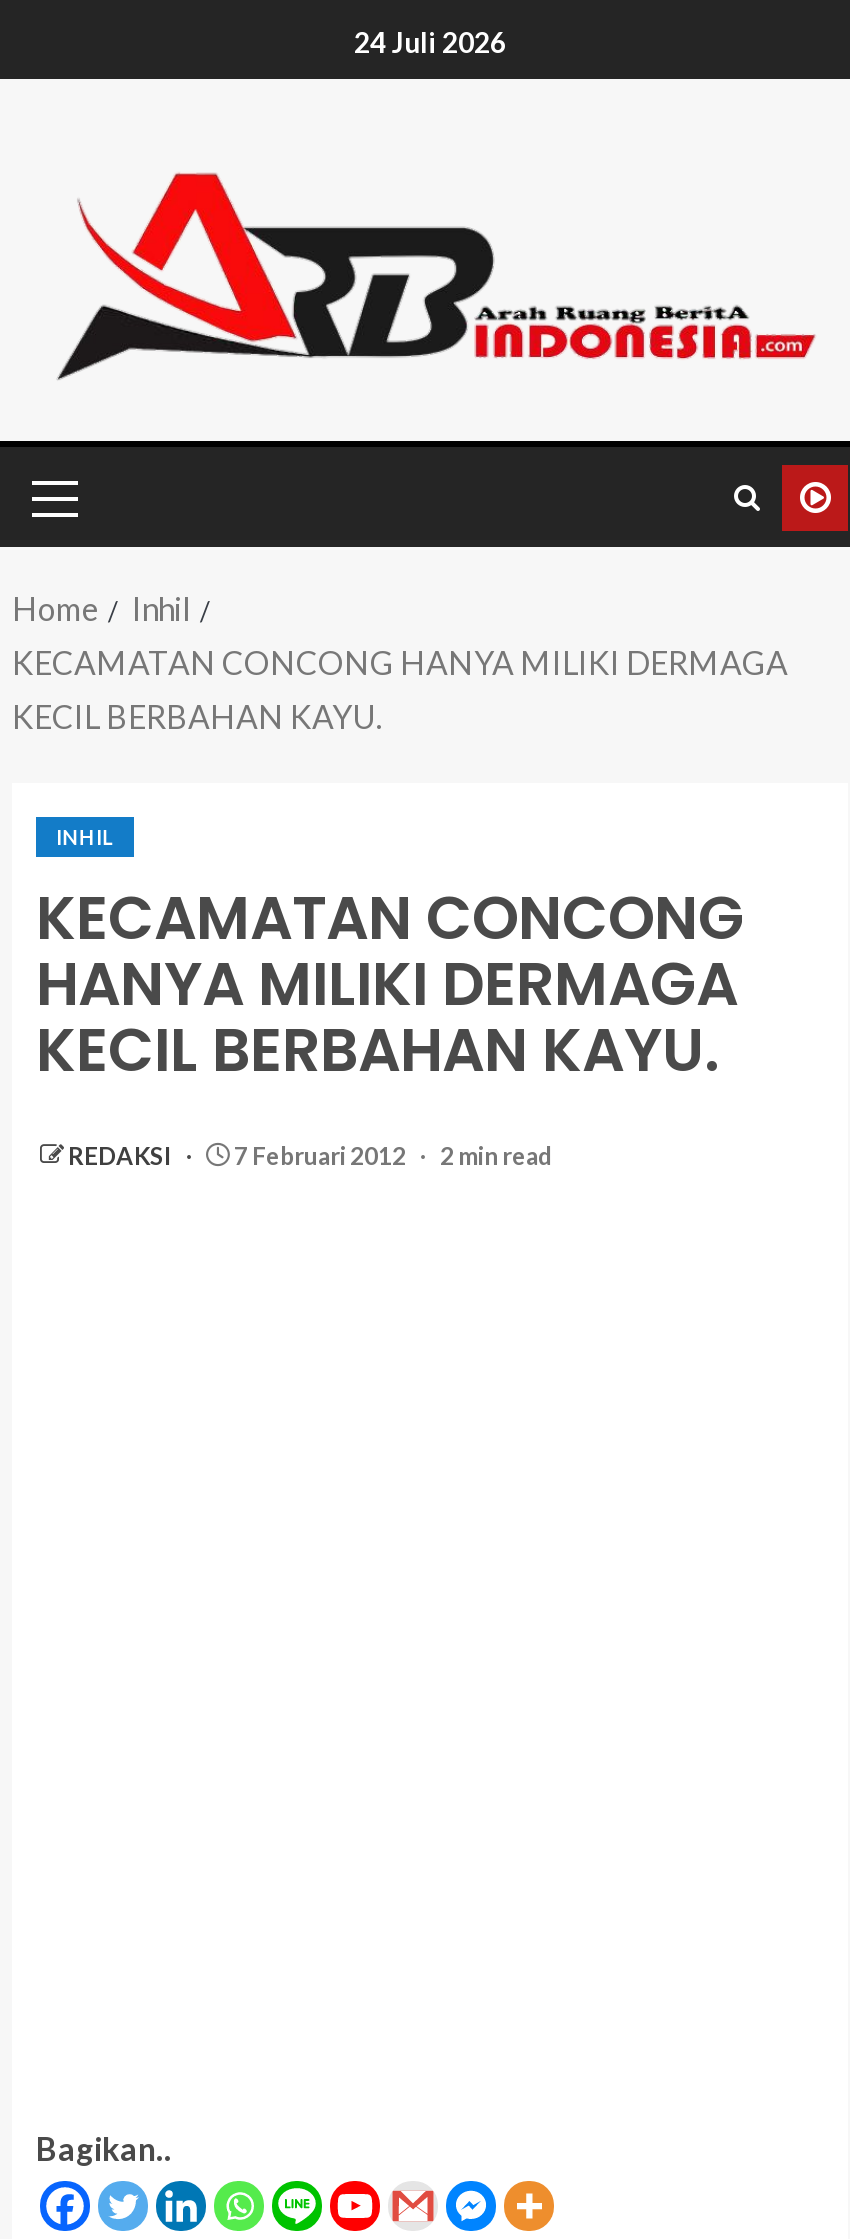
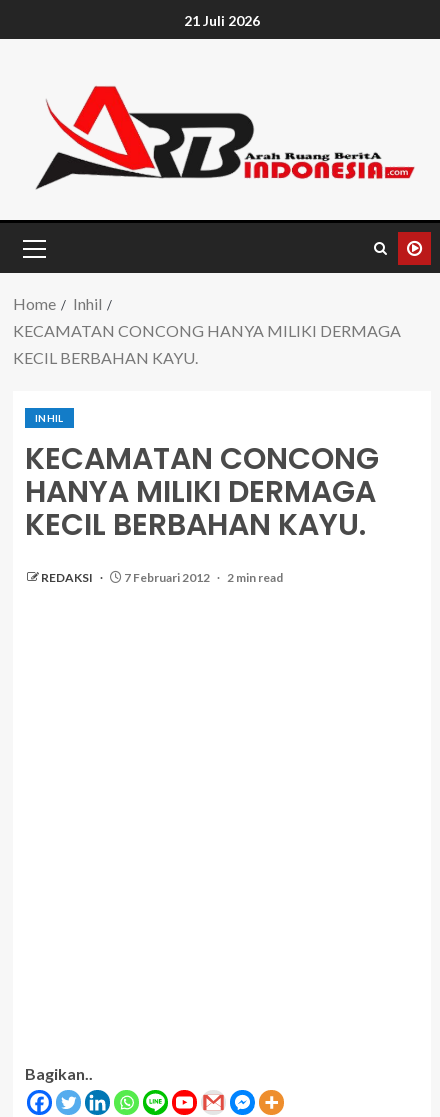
[354,25,506,59] 24 Juli 2026 -> [184,12,260,29] 21 Juli 2026

